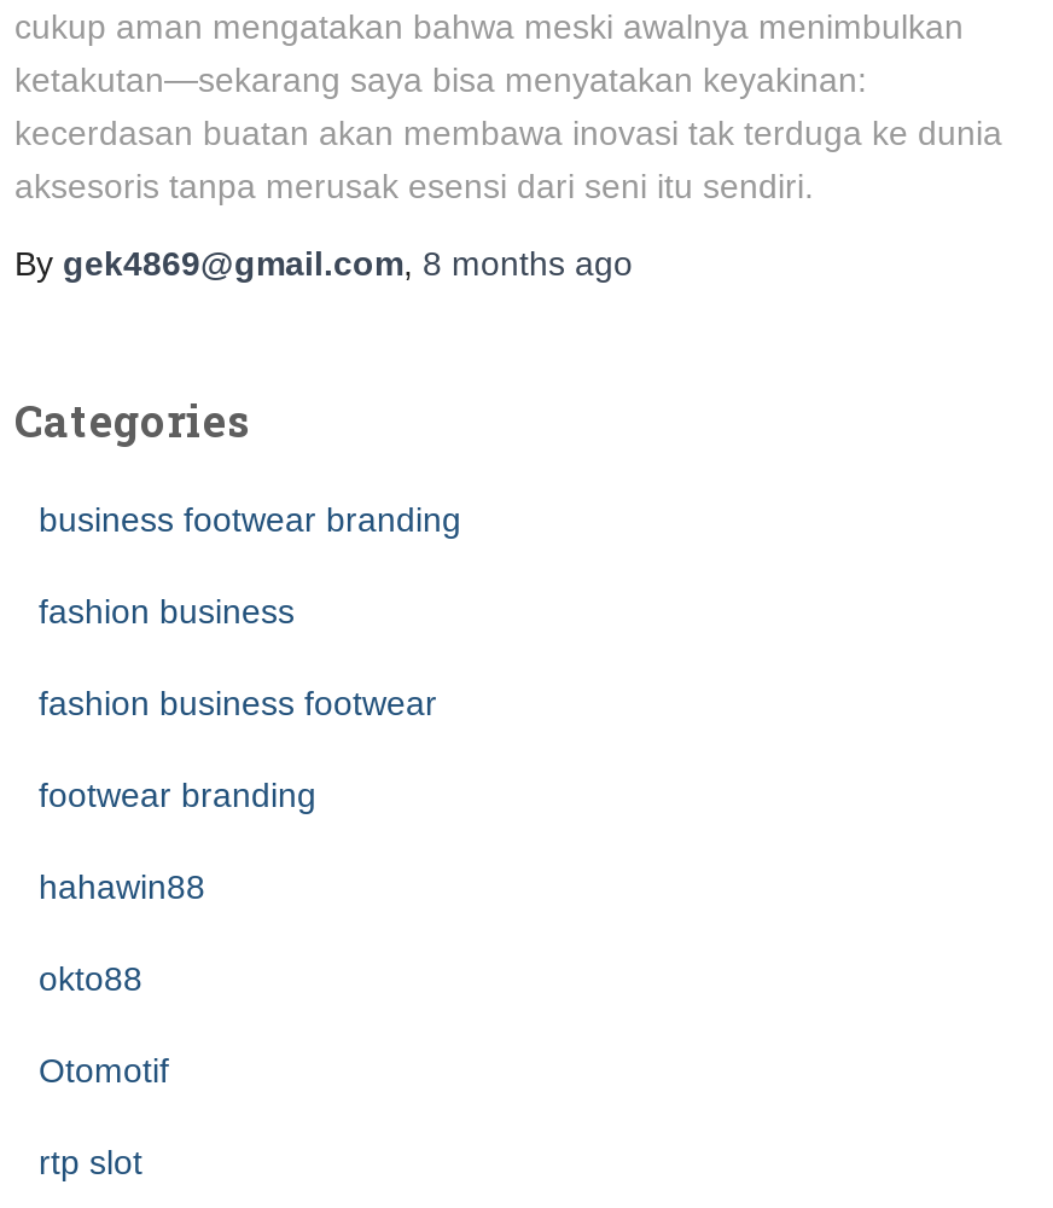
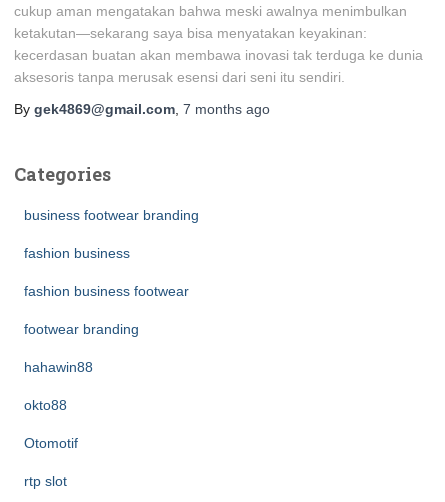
[14,244,633,283] By gek4869@gmail.com, 8 months ago -> [14,101,270,117] By gek4869@gmail.com, 7 months ago

